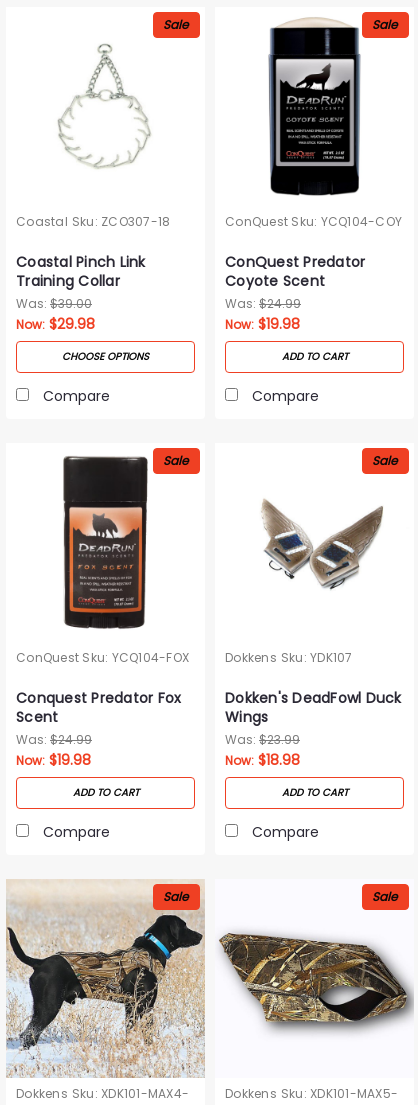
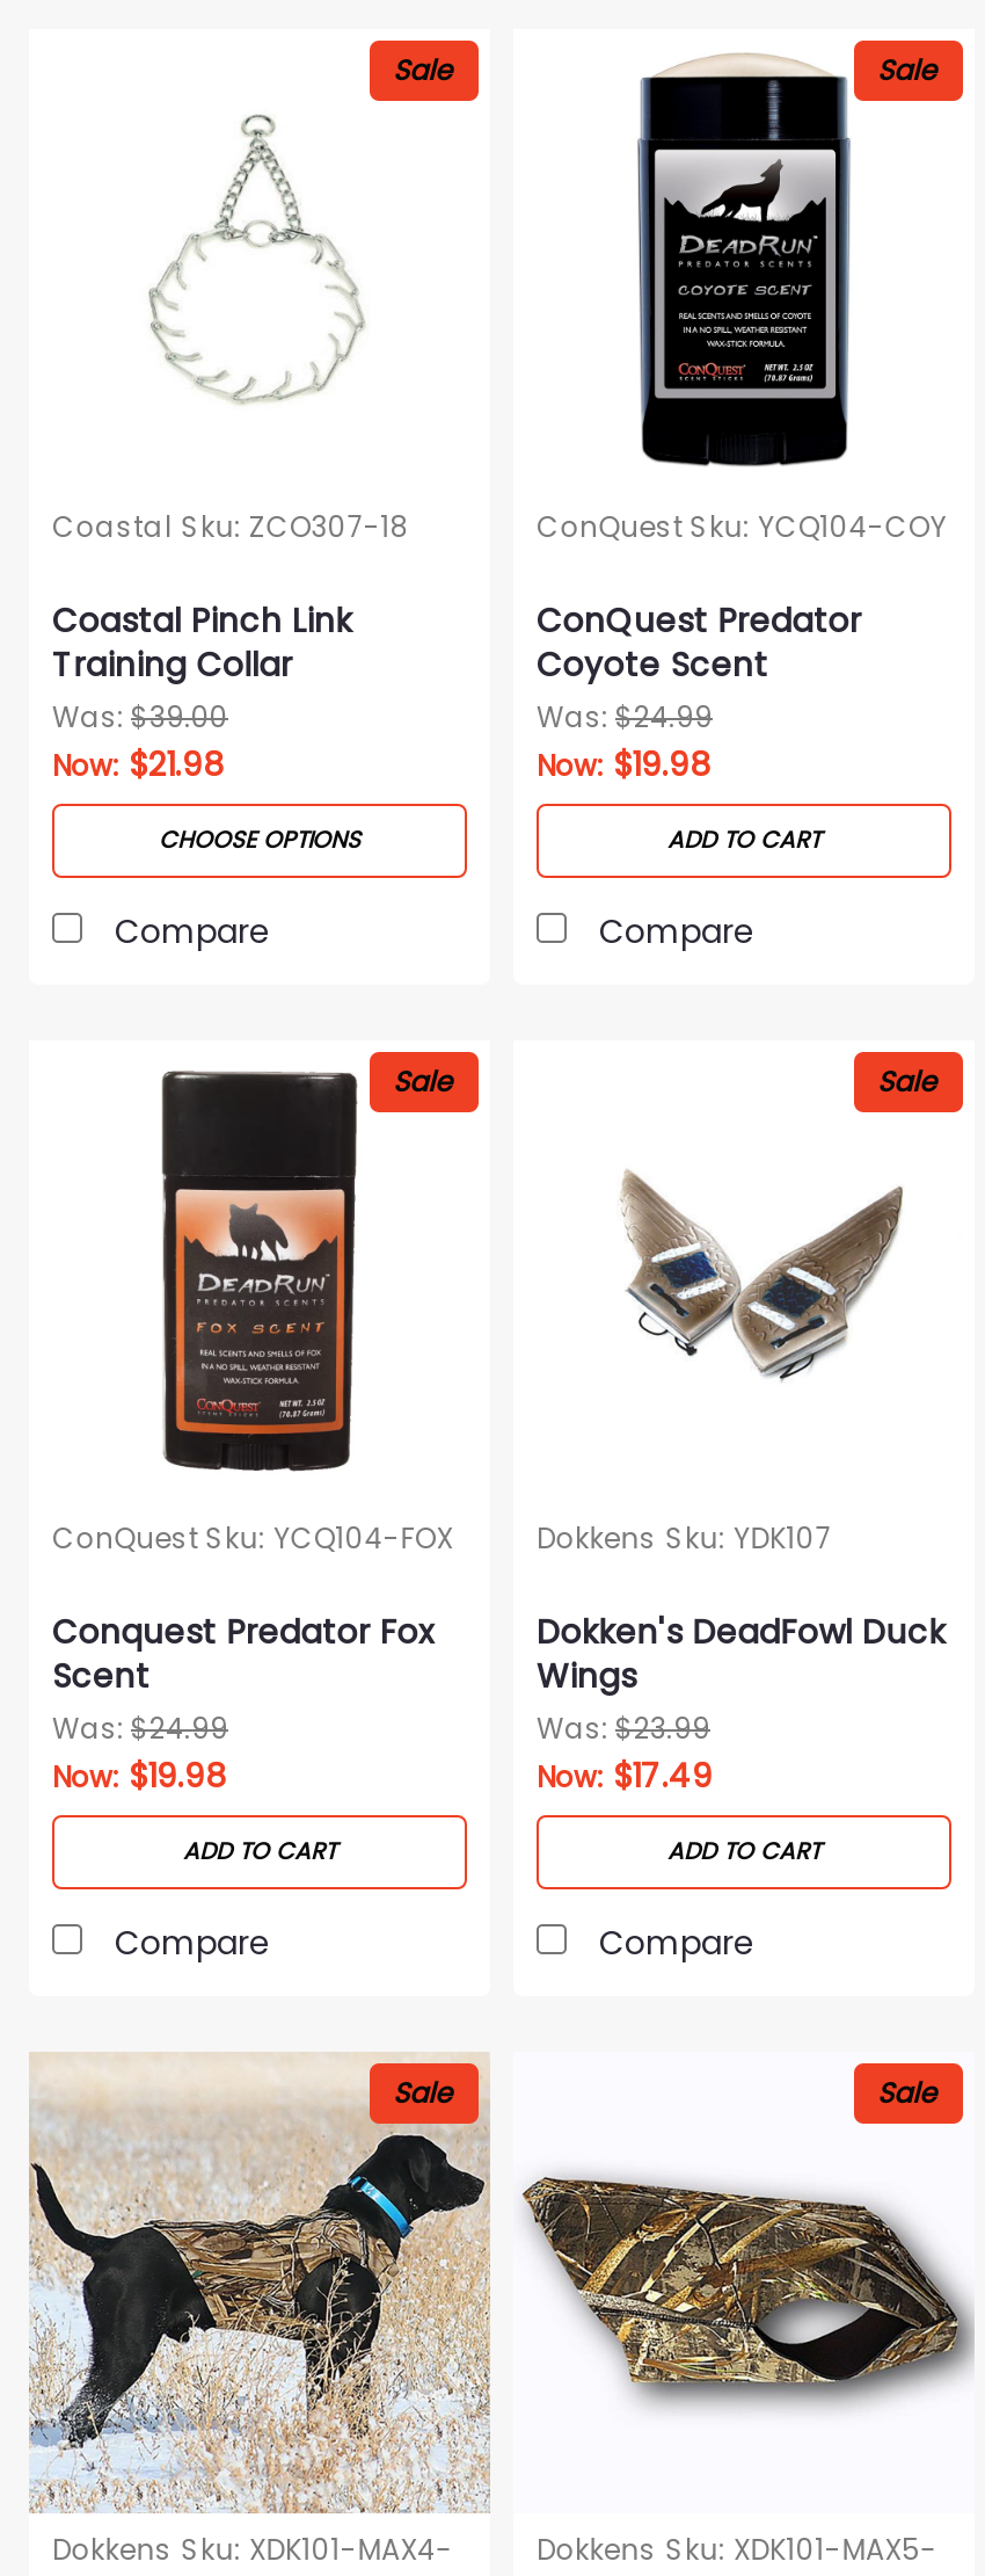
[16,314,95,334] Now: $29.98 -> [52,741,224,787] Now: $21.98
[225,750,300,770] Now: $18.98 -> [537,1752,713,1799] Now: $17.49

